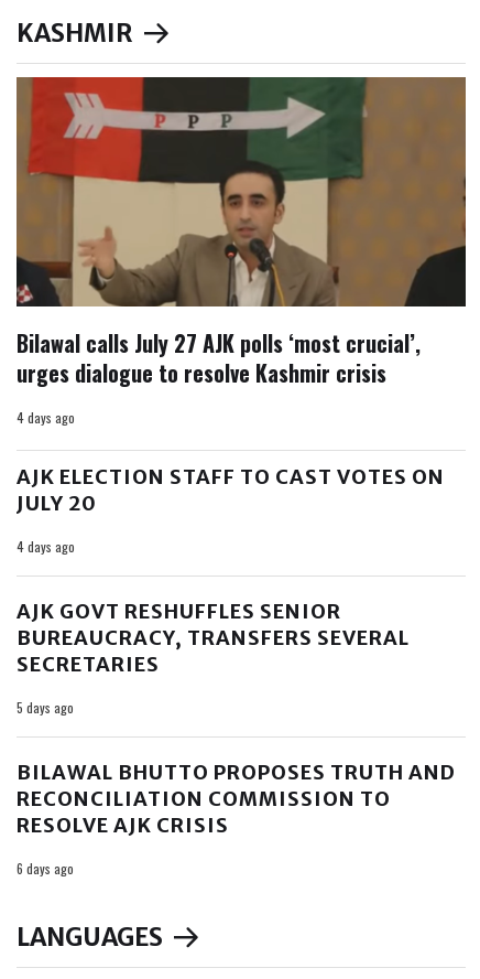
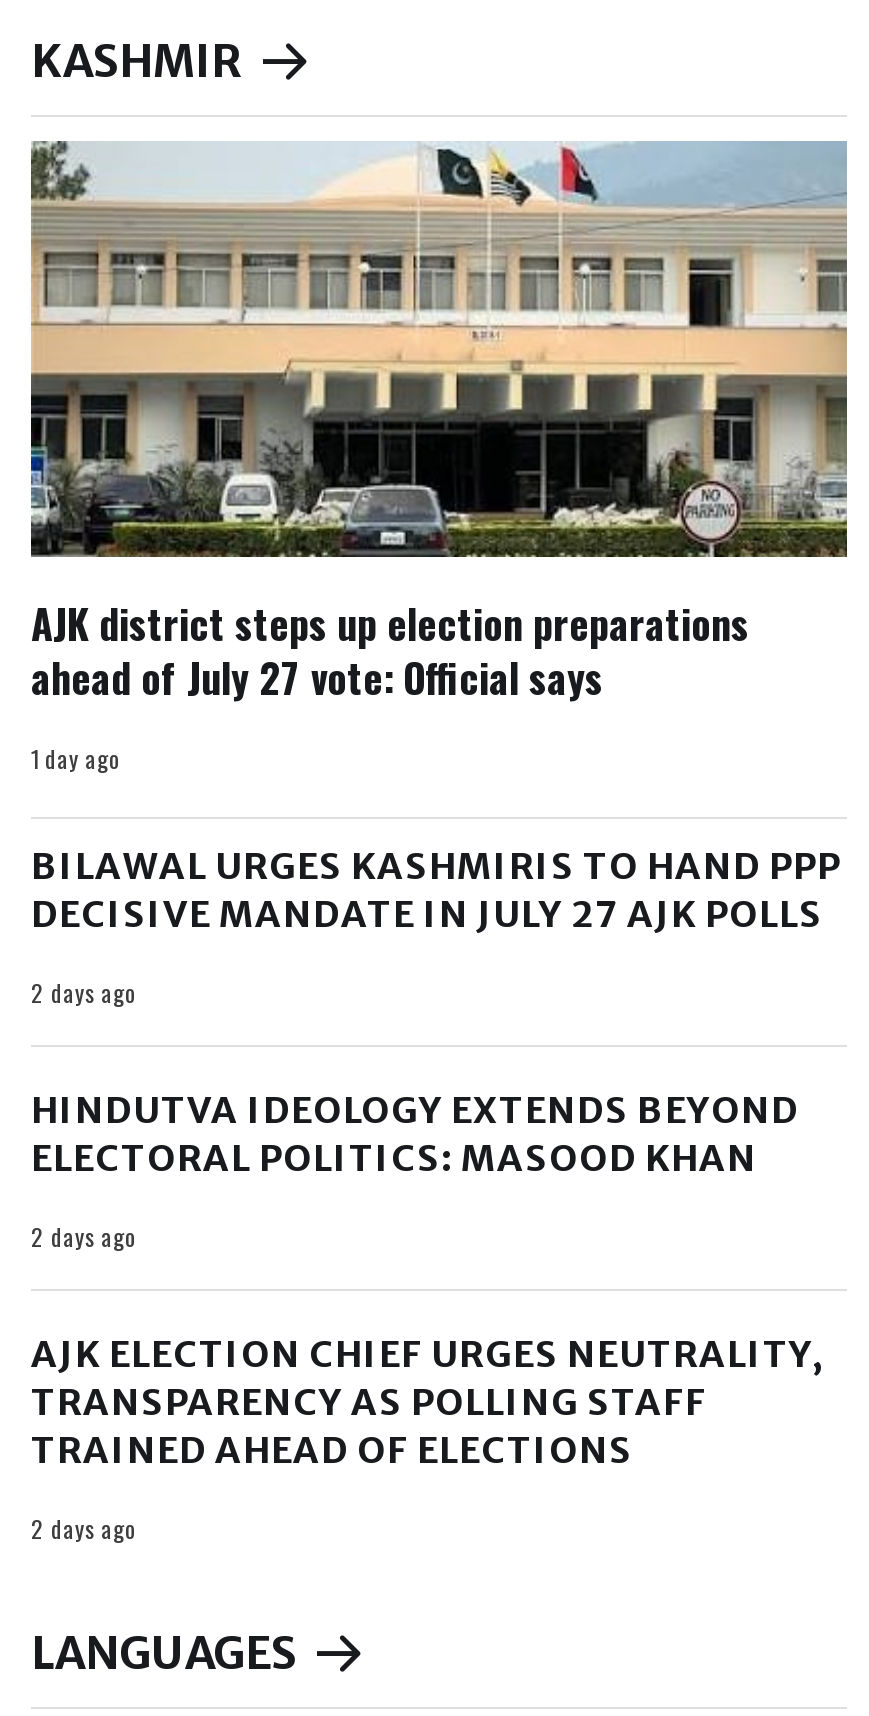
[15,76,467,389] [image] | Bilawal calls July 27 AJK polls ‘most crucial’, | urges dialogue to resolve Kashmir crisis -> [29,141,847,707] [image] | AJK district steps up election preparations | ahead of July 27 vote: Official says
[17,408,75,427] 4 days ago -> [31,741,121,775] 1 day ago
[17,464,445,516] AJK ELECTION STAFF TO CAST VOTES ON | JULY 20 -> [31,843,841,937] BILAWAL URGES KASHMIRIS TO HAND PPP | DECISIVE MANDATE IN JULY 27 AJK POLLS
[17,537,75,556] 4 days ago -> [31,975,137,1009] 2 days ago
[17,599,410,677] AJK GOVT RESHUFFLES SENIOR | BUREAUCRACY, TRANSFERS SEVERAL | SECRETARIES -> [31,1087,799,1181] HINDUTVA IDEOLOGY EXTENDS BEYOND | ELECTORAL POLITICS: MASOOD KHAN
[17,698,74,717] 5 days ago -> [31,1219,137,1253] 2 days ago
[17,760,456,838] BILAWAL BHUTTO PROPOSES TRUTH AND | RECONCILIATION COMMISSION TO | RESOLVE AJK CRISIS -> [31,1331,825,1473] AJK ELECTION CHIEF URGES NEUTRALITY, | TRANSPARENCY AS POLLING STAFF | TRAINED AHEAD OF ELECTIONS
[17,859,74,878] 6 days ago -> [31,1511,137,1545] 2 days ago

